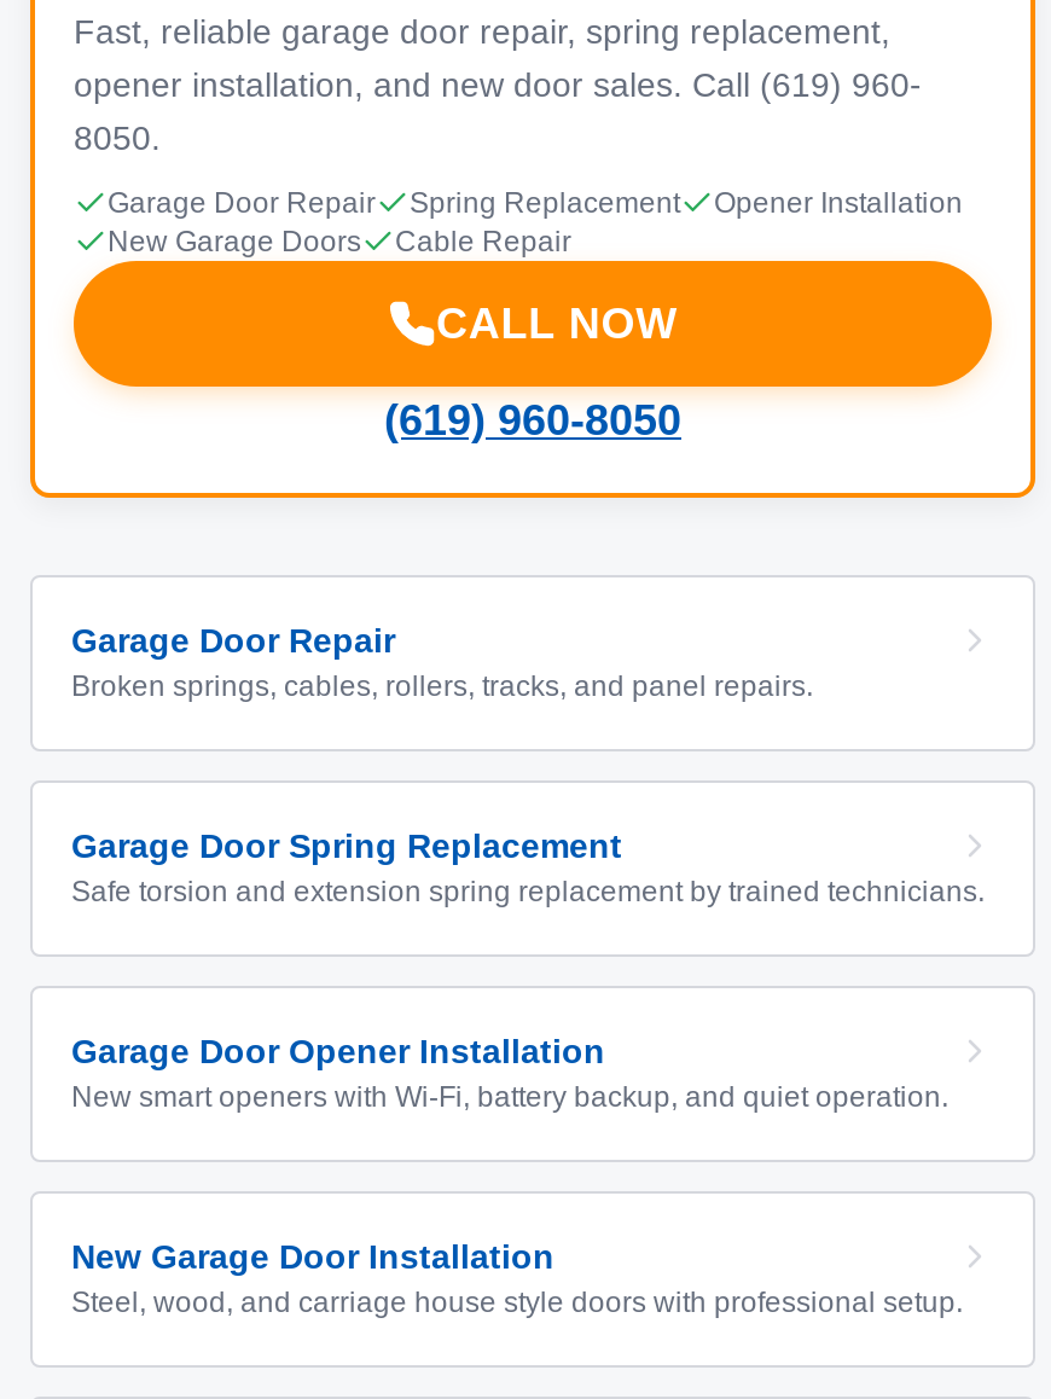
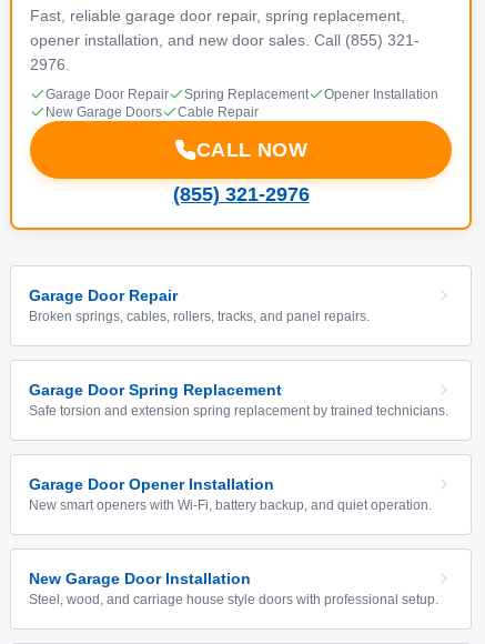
[74,65,922,104] opener installation, and new door sales. Call (619) 960- -> [30,31,420,49] opener installation, and new door sales. Call (855) 321-
[74,118,161,157] 8050. -> [30,56,70,73] 2976.
[384,396,681,445] (619) 960-8050 -> [173,183,309,205] (855) 321-2976

